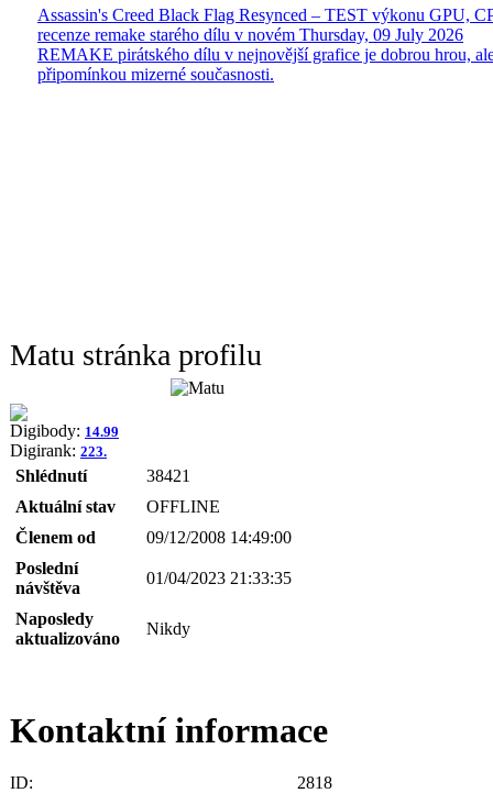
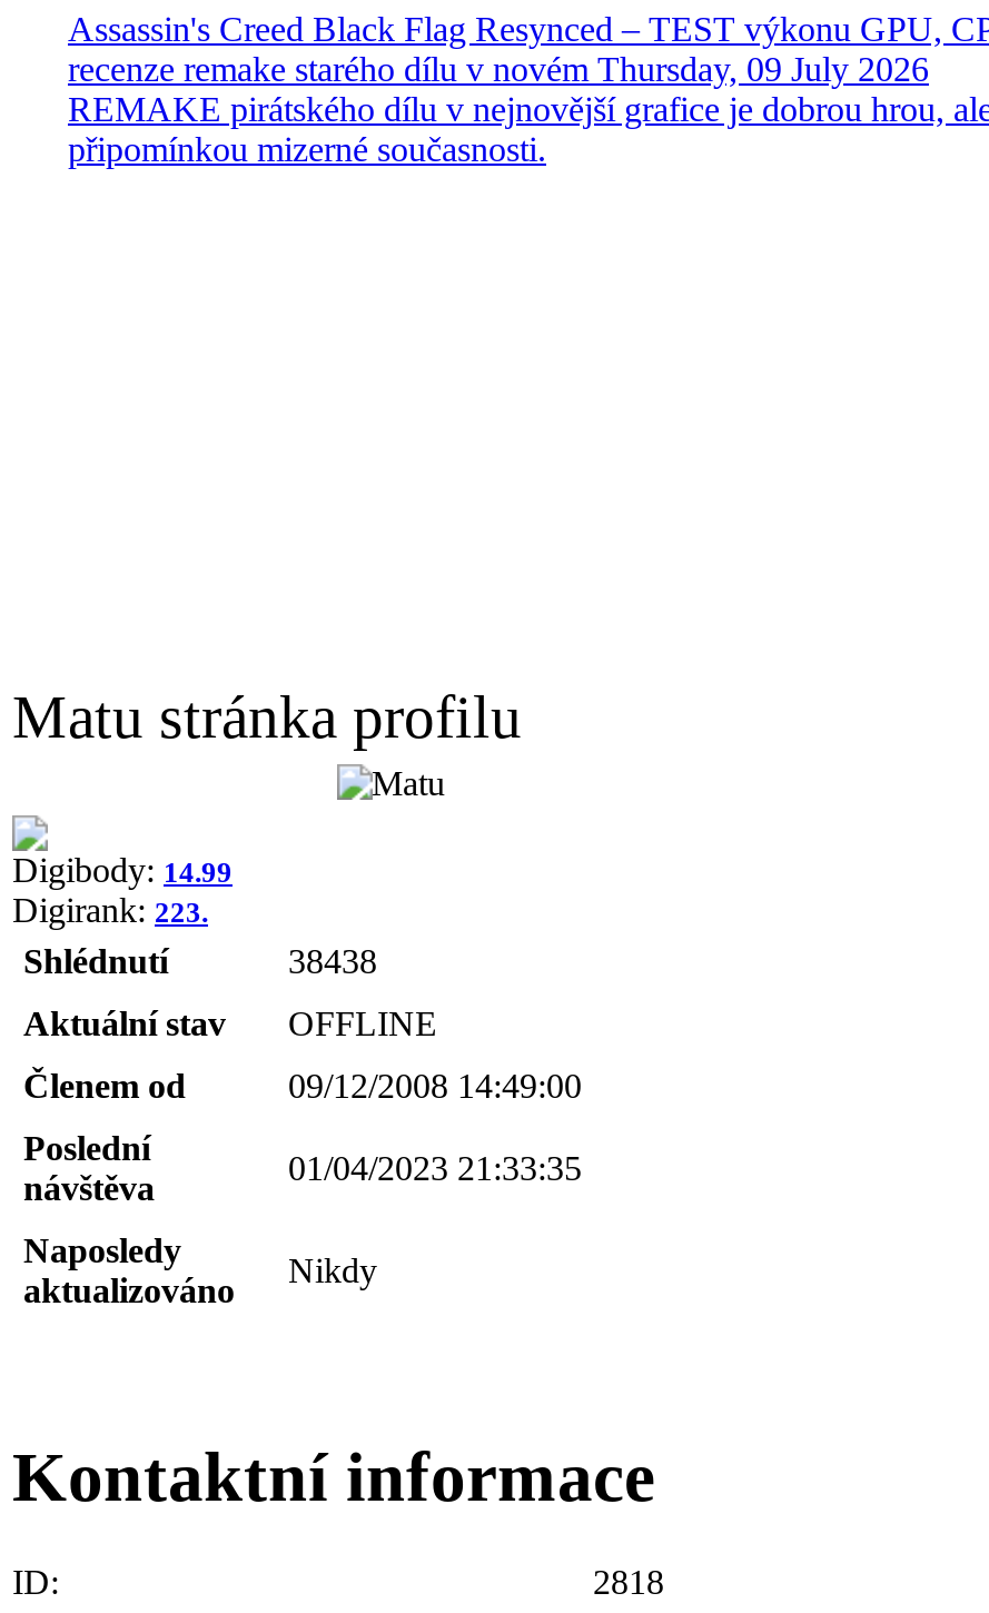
[146,466,190,485] 38421 -> [288,942,377,980] 38438

